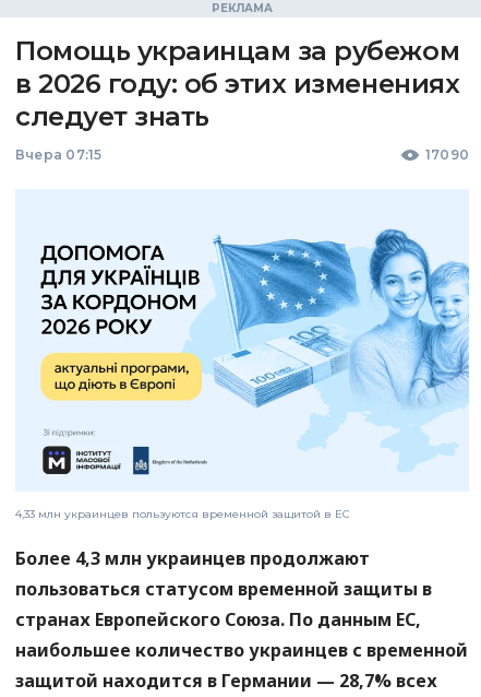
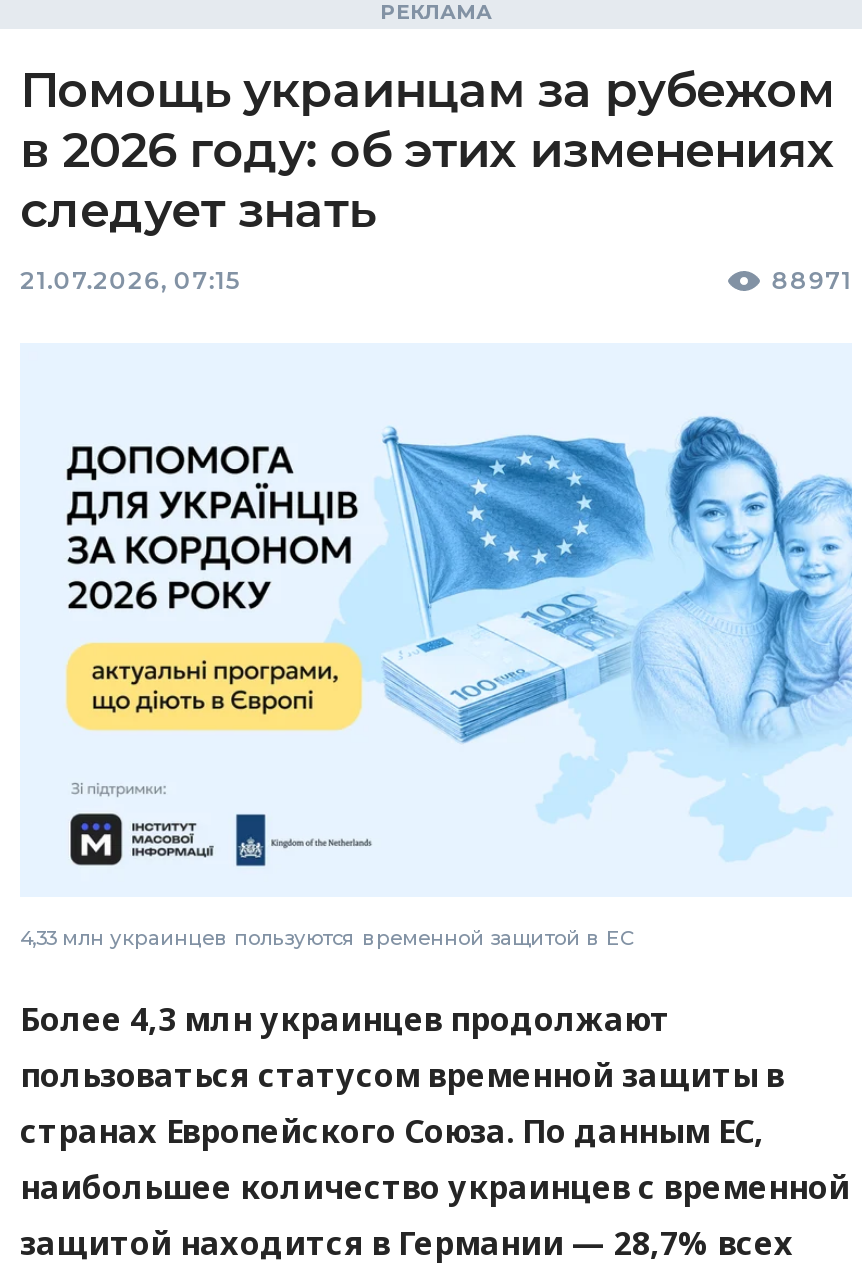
[15,146,469,163] Вчера 07:15 | 17090 -> [20,265,852,295] 21.07.2026, 07:15 | 88971

